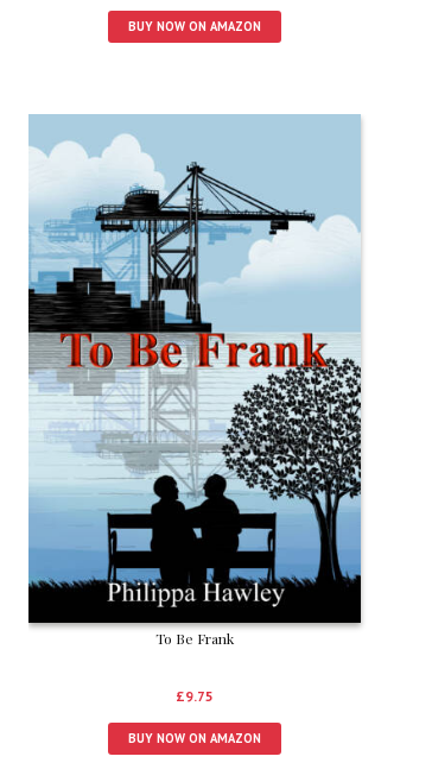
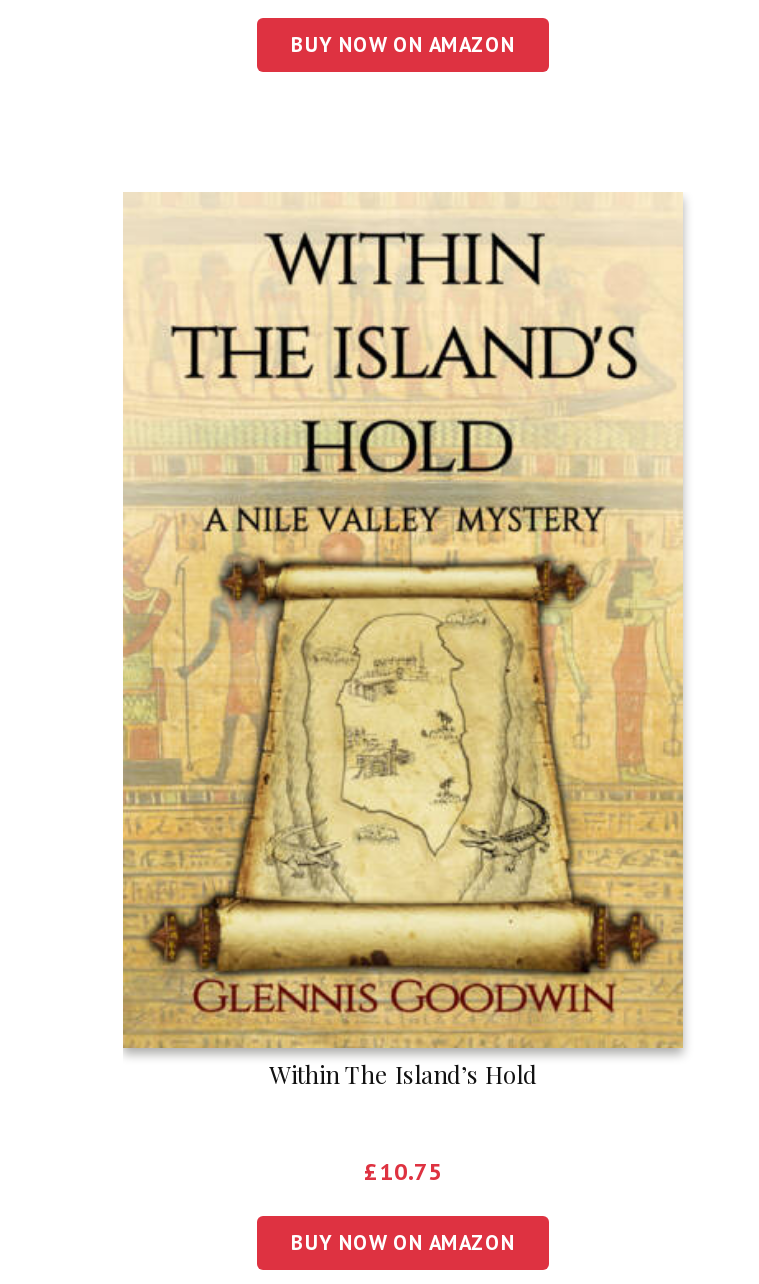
[27,114,362,648] [image] | To Be Frank -> [121,192,685,1090] [image] | Within The Island’s Hold
[176,687,214,705] £9.75 -> [364,1156,442,1186] £10.75

